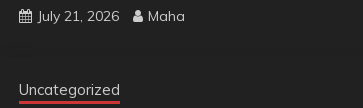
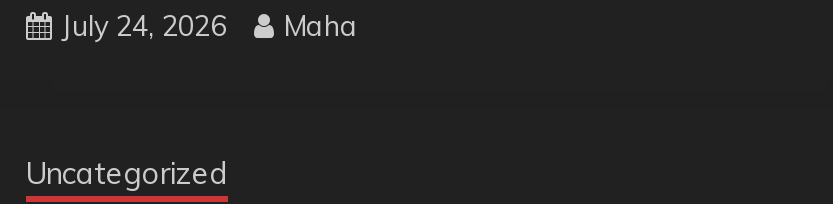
[37,7,185,25] July 21, 2026 Maha -> [62,9,358,45] July 24, 2026 Maha

